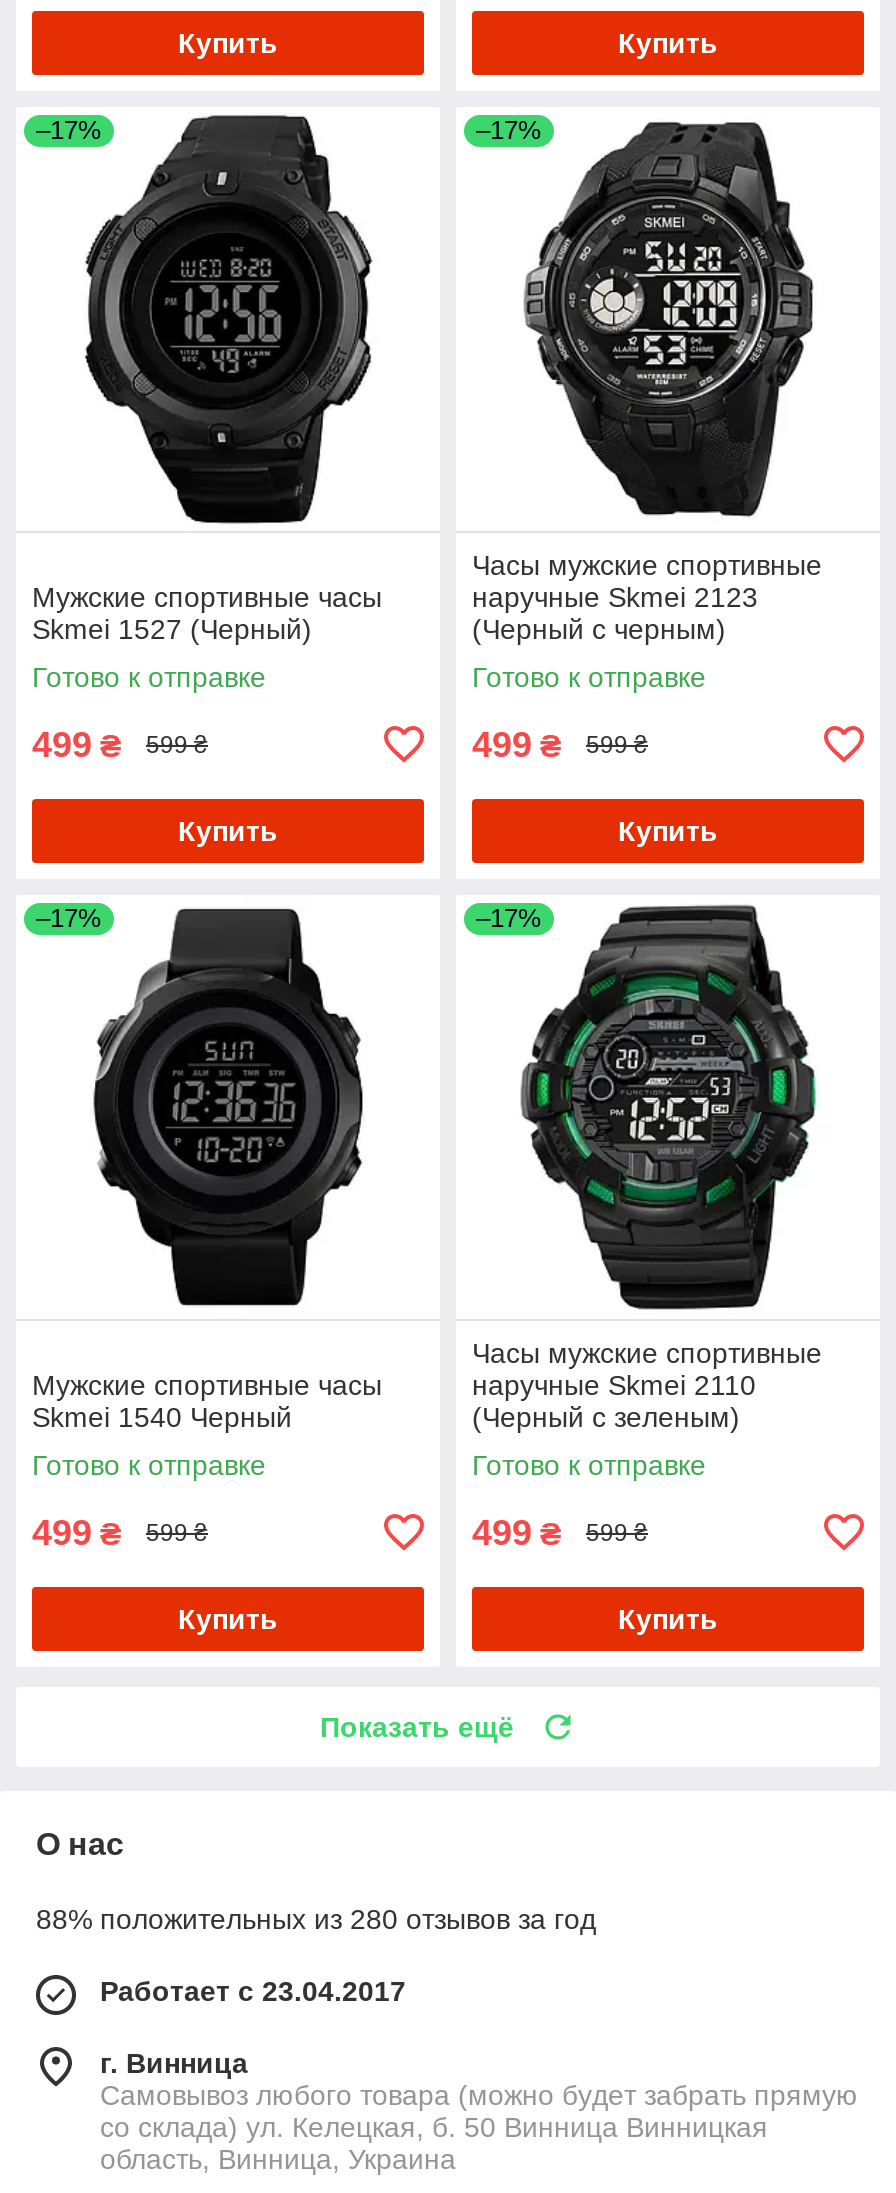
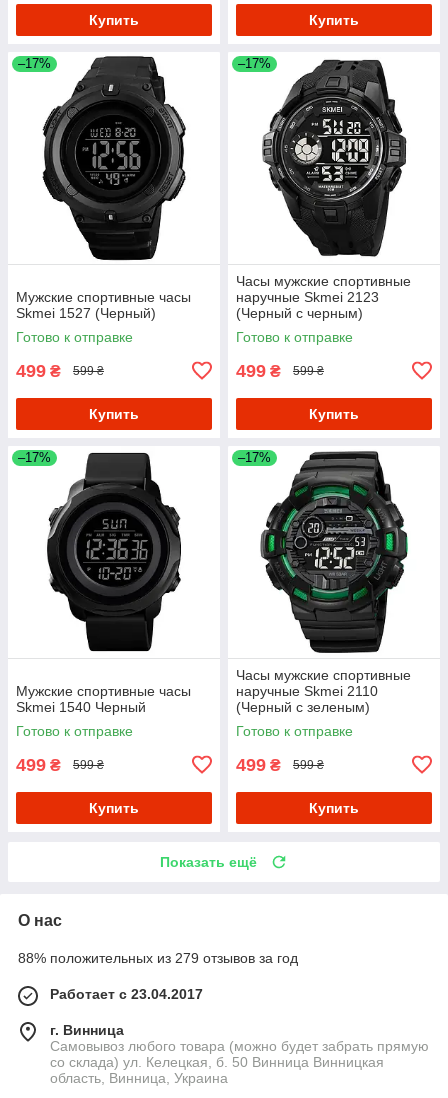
[36,1903,596,1935] 88% положительных из 280 отзывов за год -> [18,950,298,966] 88% положительных из 279 отзывов за год

